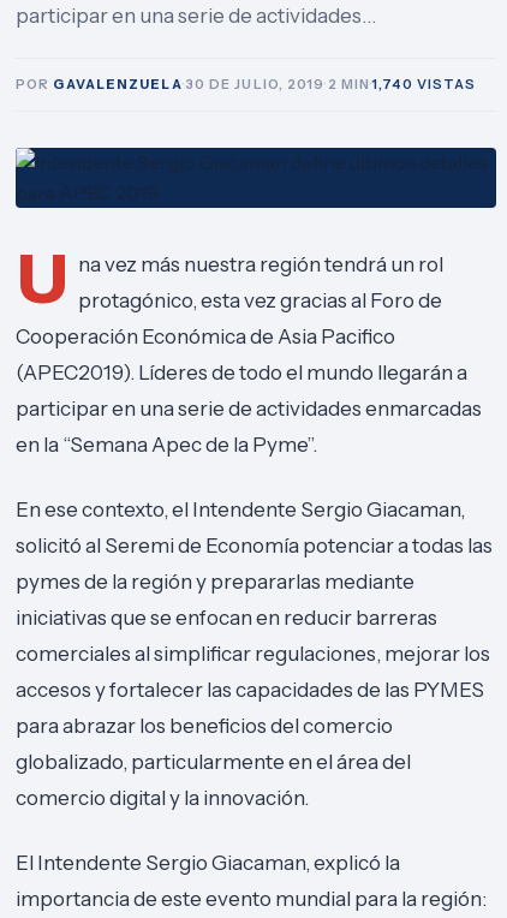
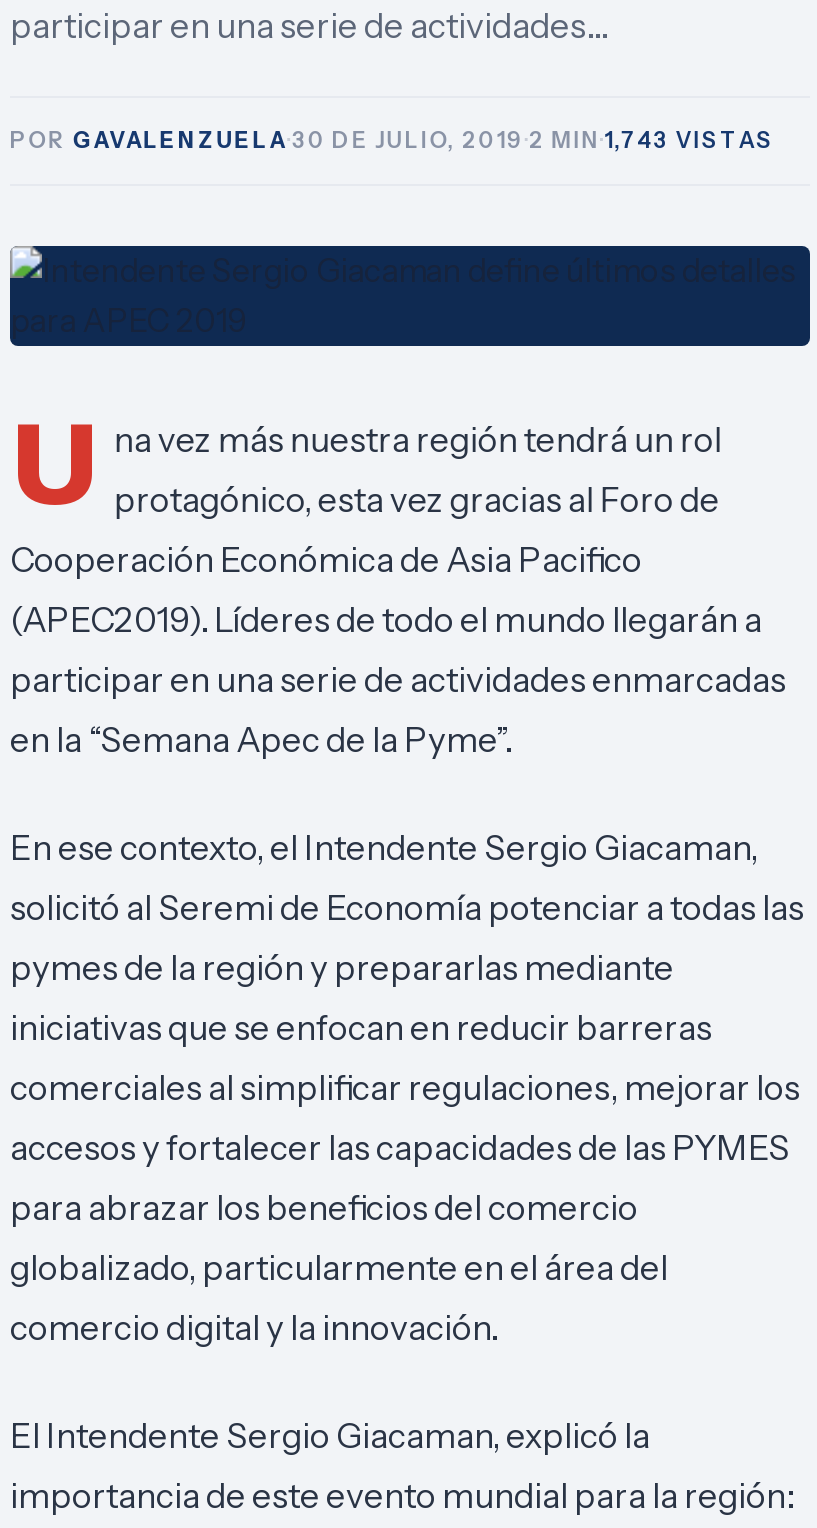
[16,76,476,93] POR GAVALENZUELA · 30 DE JULIO, 2019 · 2 MIN · 1,740 VISTAS -> [10,126,775,154] POR GAVALENZUELA · 30 DE JULIO, 2019 · 2 MIN · 1,743 VISTAS

